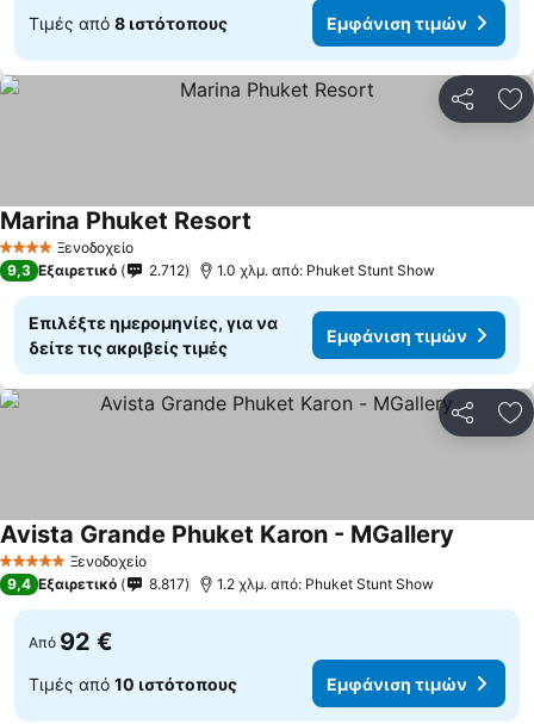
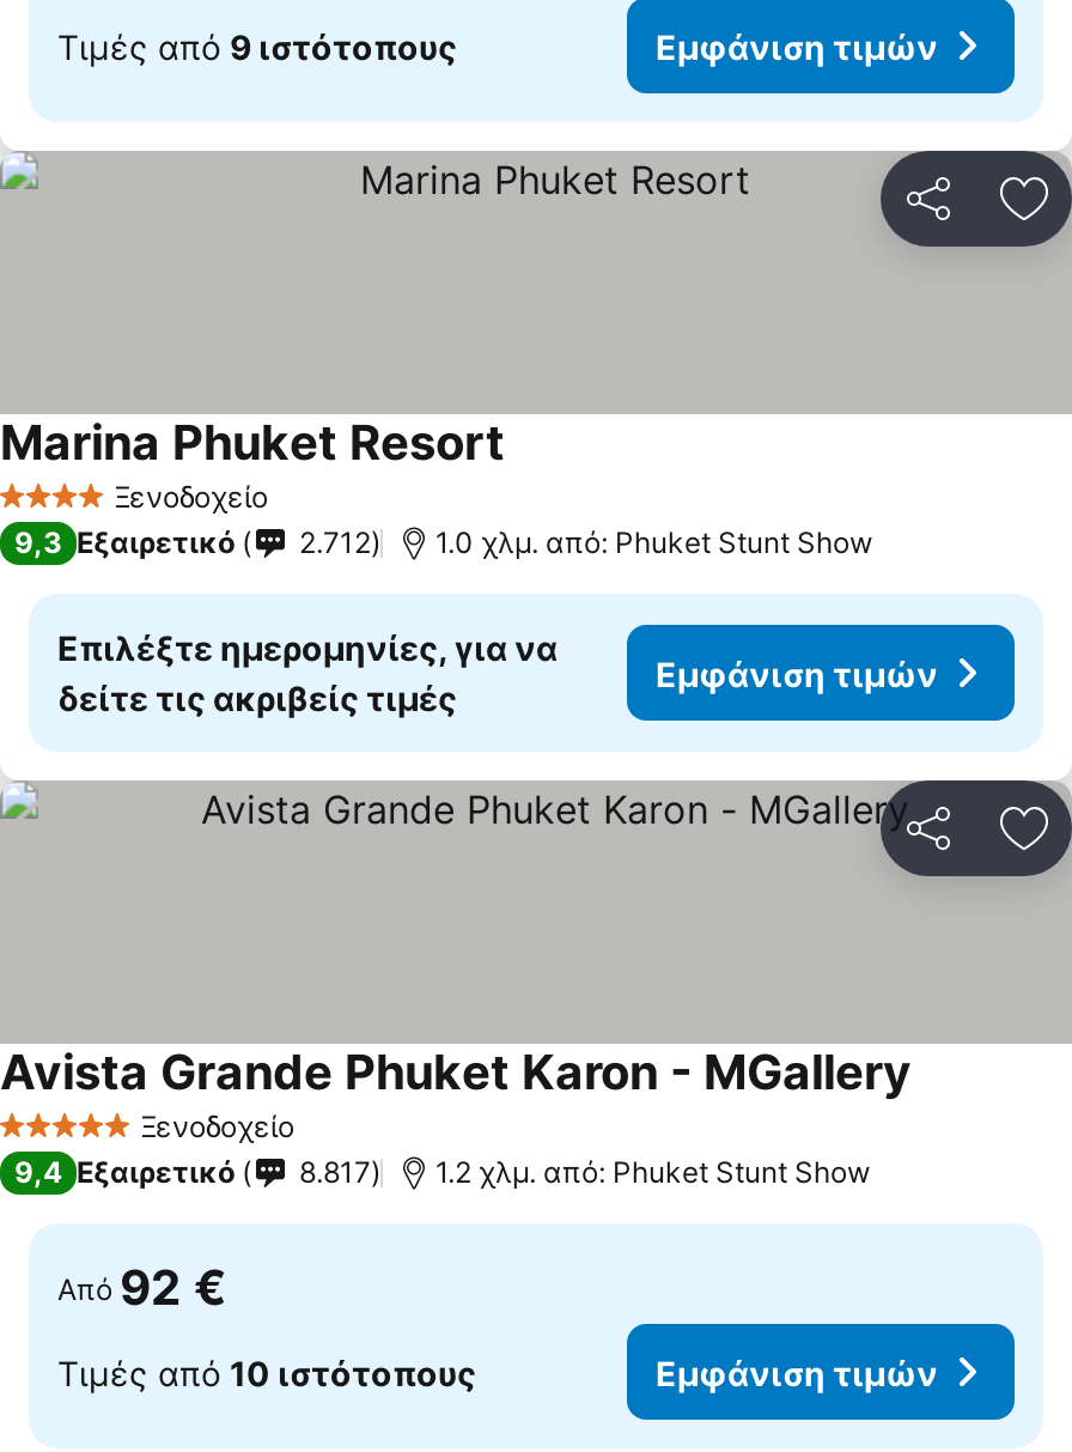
[29,13,228,33] Τιμές από 8 ιστότοπους -> [57,25,457,66] Τιμές από 9 ιστότοπους

